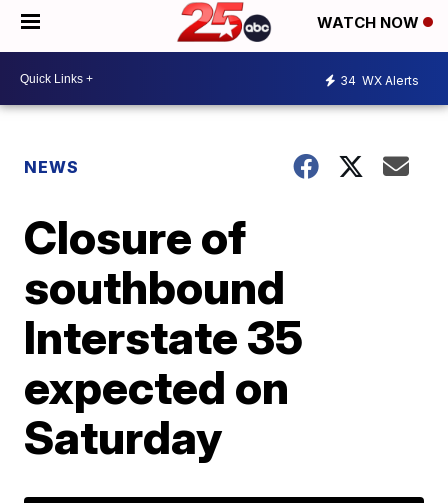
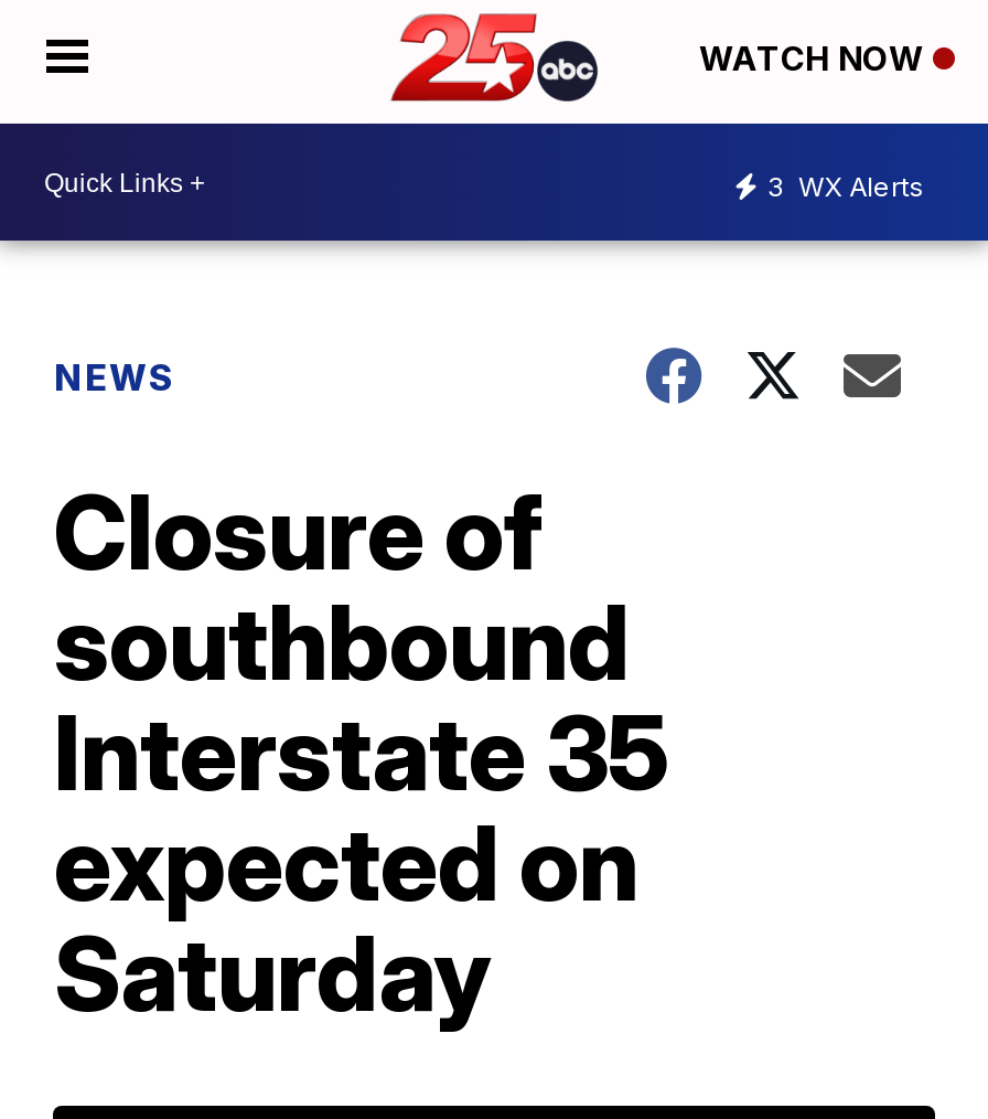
[340,72,419,87] 34 WX Alerts -> [767,169,924,202] 3 WX Alerts

